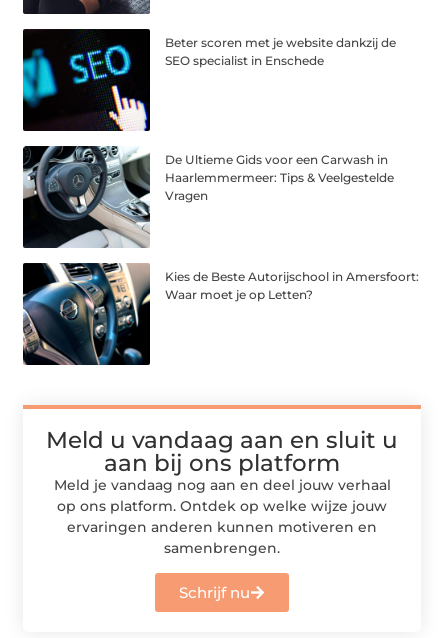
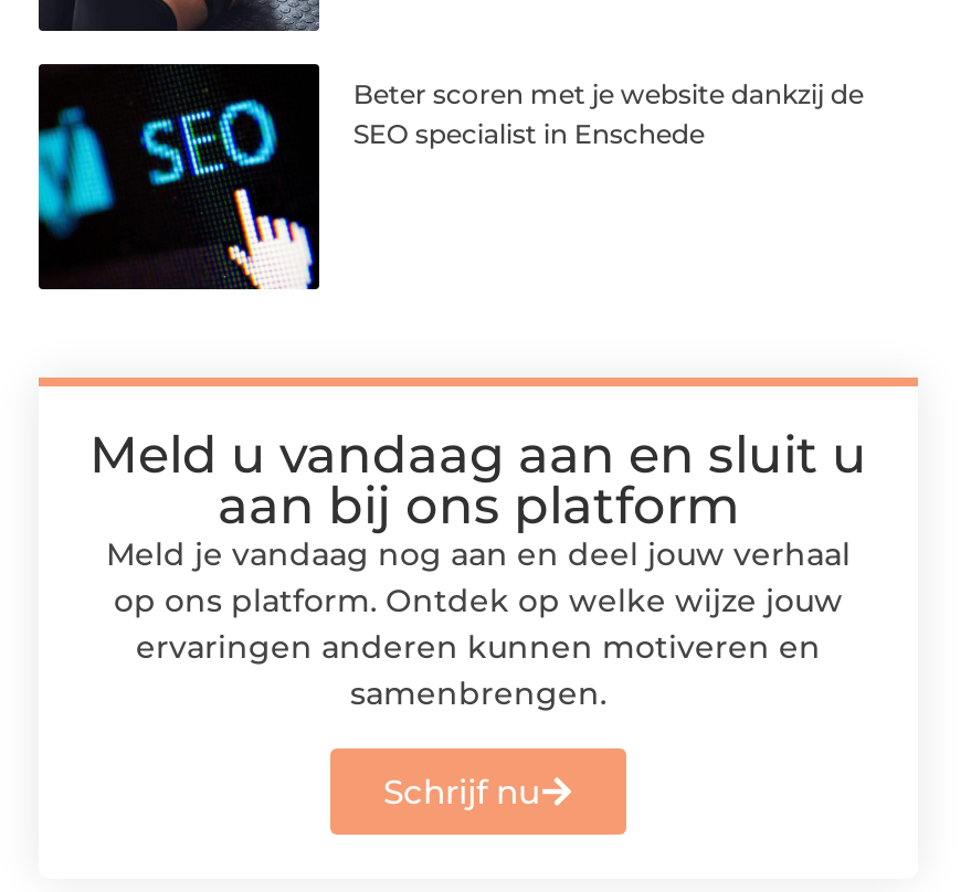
[23,145,394,248] [image] | De Ultieme Gids voor een Carwash in | Haarlemmermeer: Tips & Veelgestelde | Vragen -> none
[22,262,419,366] [image] | Kies de Beste Autorijschool in Amersfoort: | Waar moet je op Letten? -> none

